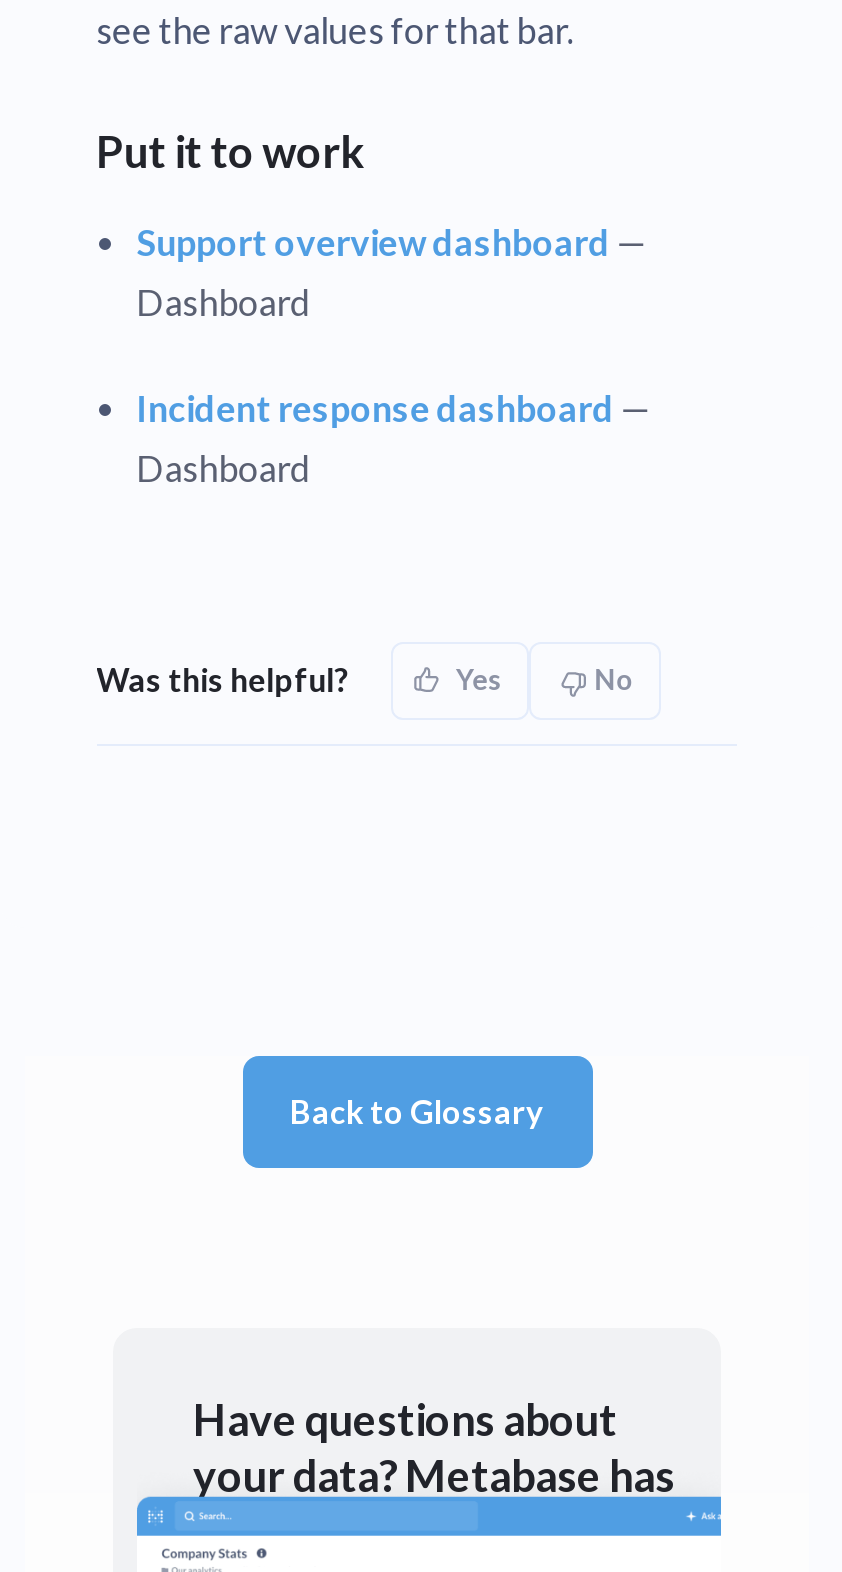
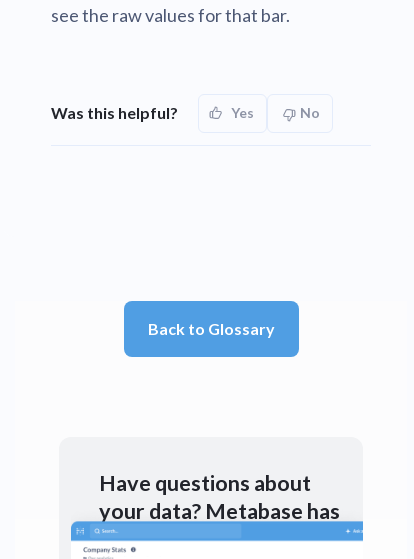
[96,126,648,490] Put it to work | Support overview dashboard — | Dashboard | Incident response dashboard — | Dashboard -> none

